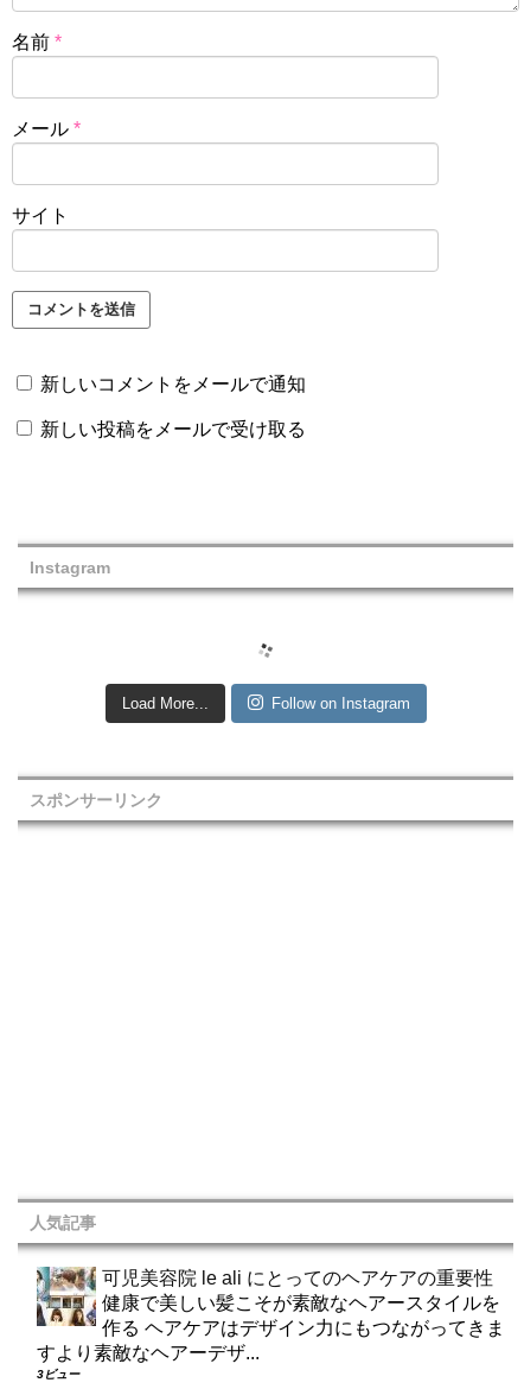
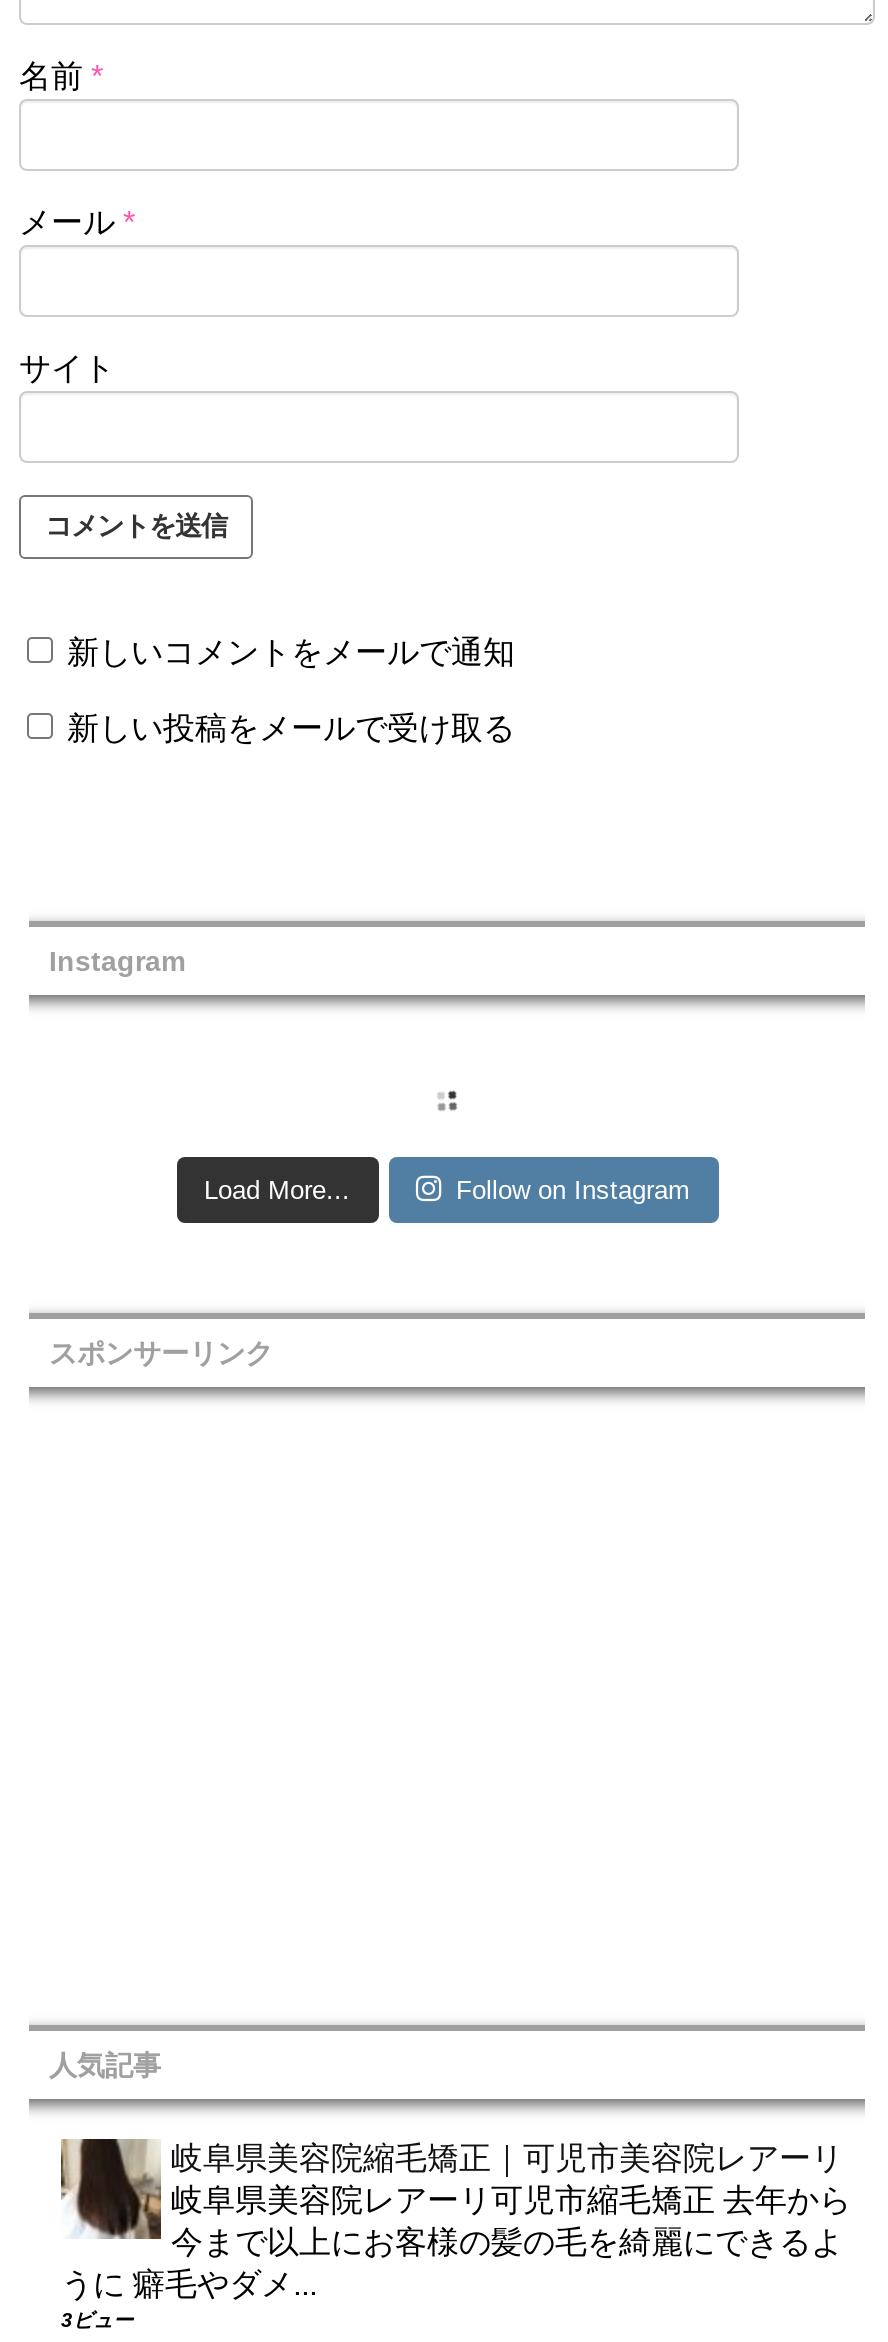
[36,1266,505,1362] [image] | 可児美容院 le ali にとってのヘアケアの重要性 | 健康で美しい髪こそが素敵なヘアースタイルを | 作る ヘアケアはデザイン力にもつながってきま | すより素敵なヘアーデザ... -> [59,2137,851,2300] [image] | 岐阜県美容院縮毛矯正｜可児市美容院レアーリ | 岐阜県美容院レアーリ可児市縮毛矯正 去年から | 今まで以上にお客様の髪の毛を綺麗にできるよ | うに 癖毛やダメ...

